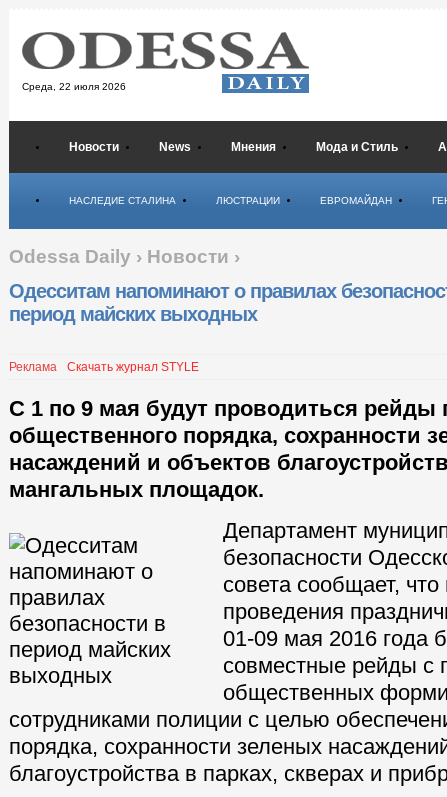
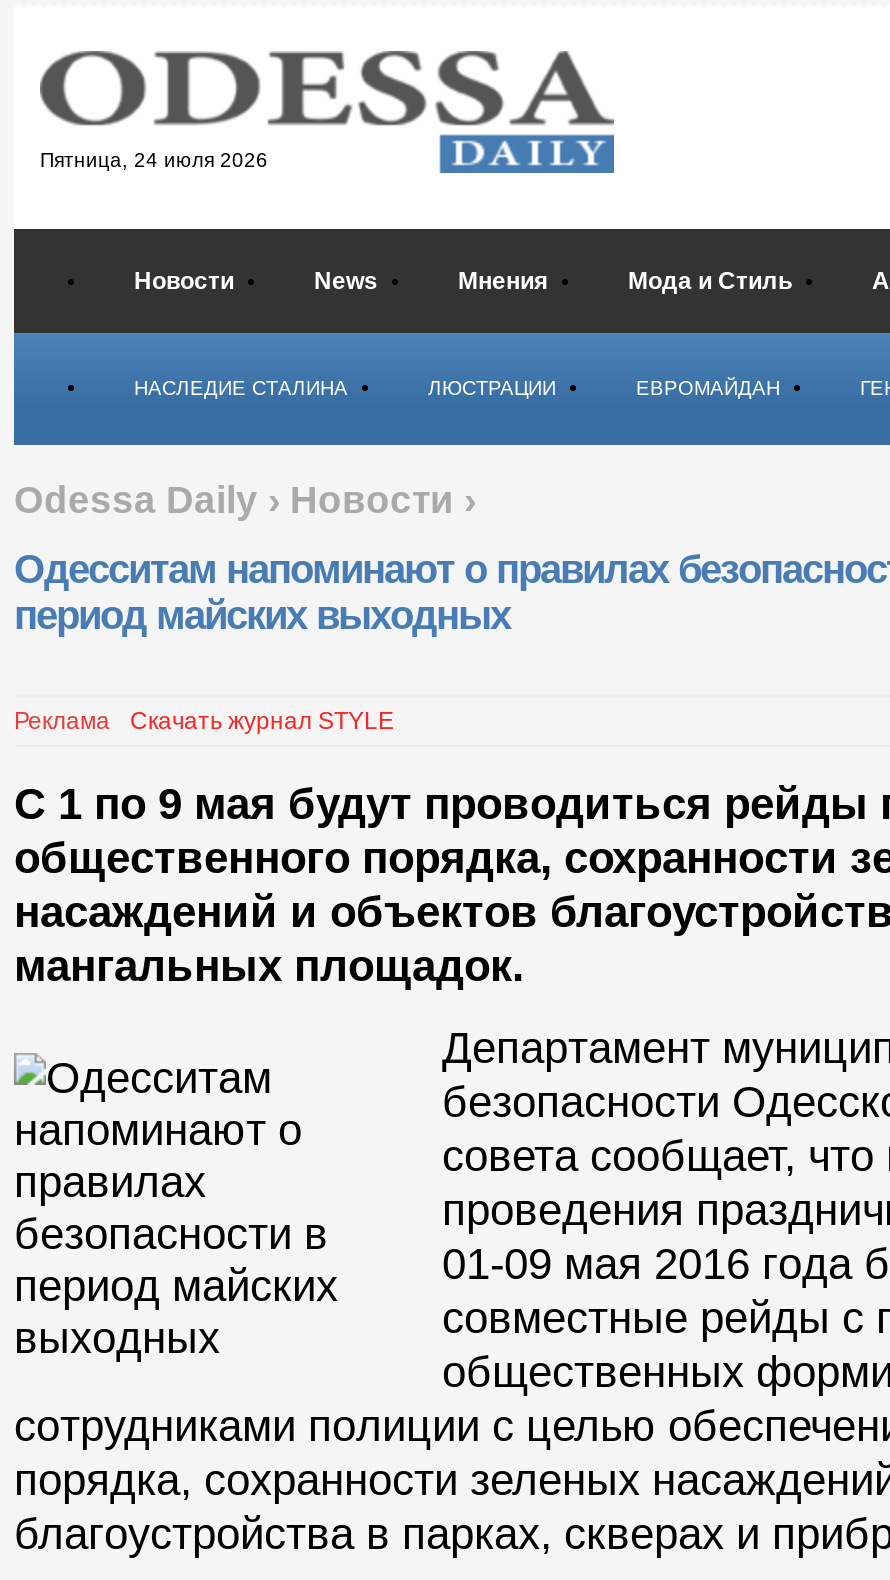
[22,81,126,92] Среда, 22 июля 2026 -> [40,149,268,171] Пятница, 24 июля 2026

